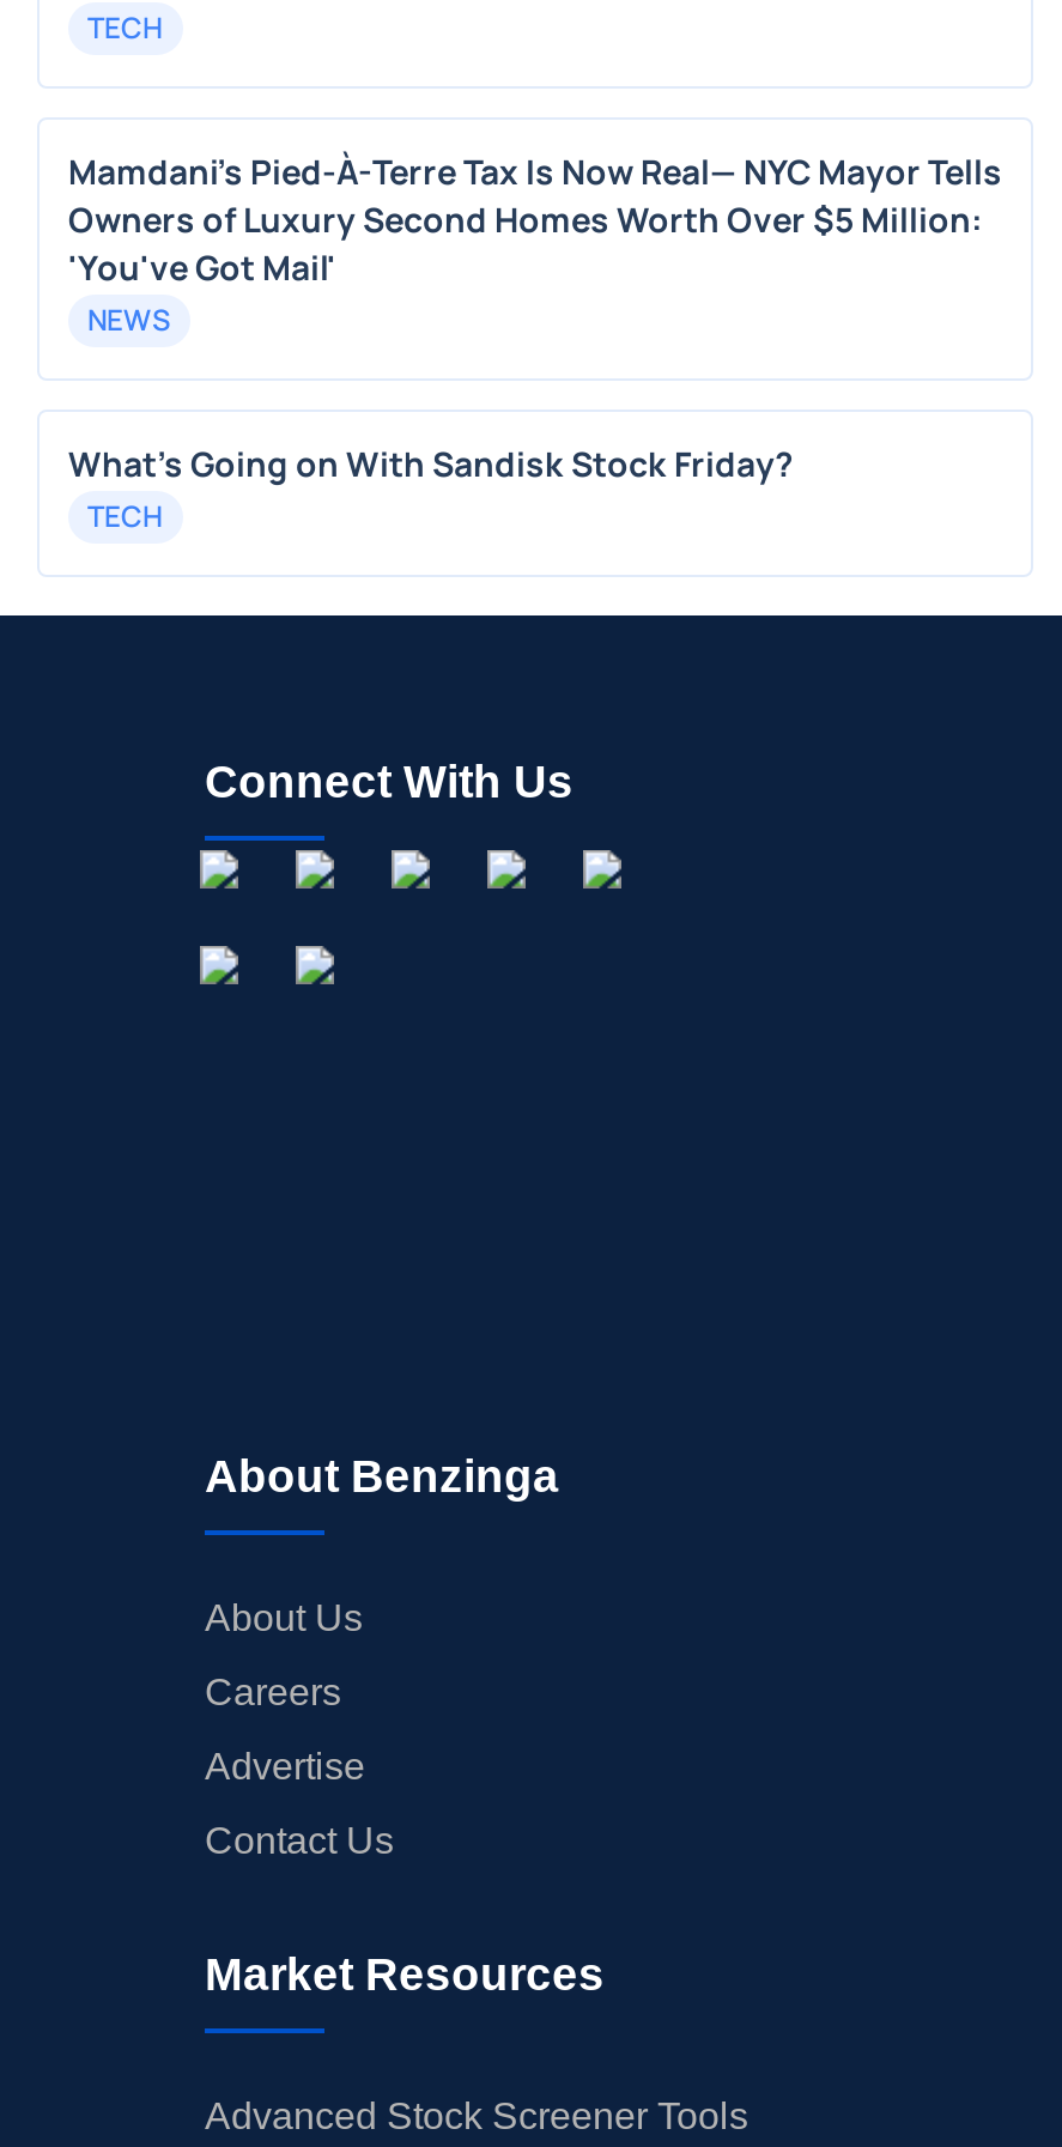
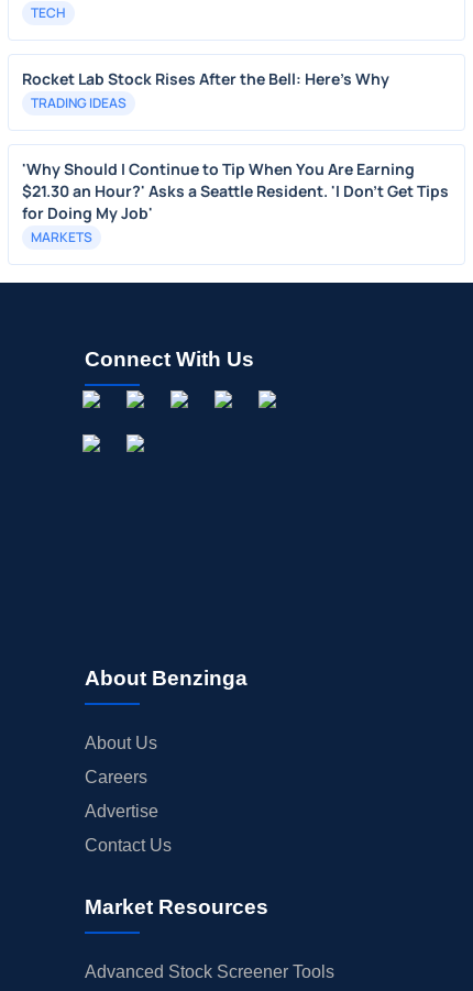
[68,148,1002,340] Mamdani's Pied-À-Terre Tax Is Now Real— NYC Mayor Tells | Owners of Luxury Second Homes Worth Over $5 Million: | 'You've Got Mail' | NEWS -> [22,68,389,112] Rocket Lab Stock Rises After the Bell: Here's Why | TRADING IDEAS
[68,441,794,536] What's Going on With Sandisk Stock Friday? | TECH -> [22,158,449,246] 'Why Should I Continue to Tip When You Are Earning | $21.30 an Hour?' Asks a Seattle Resident. 'I Don't Get Tips | for Doing My Job' | MARKETS

